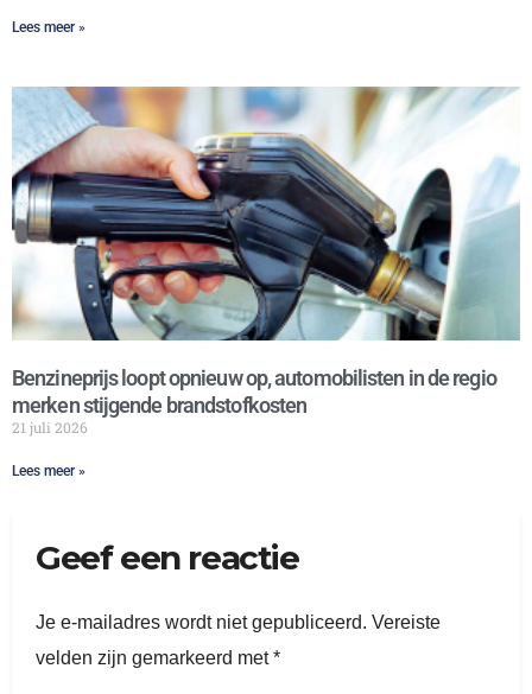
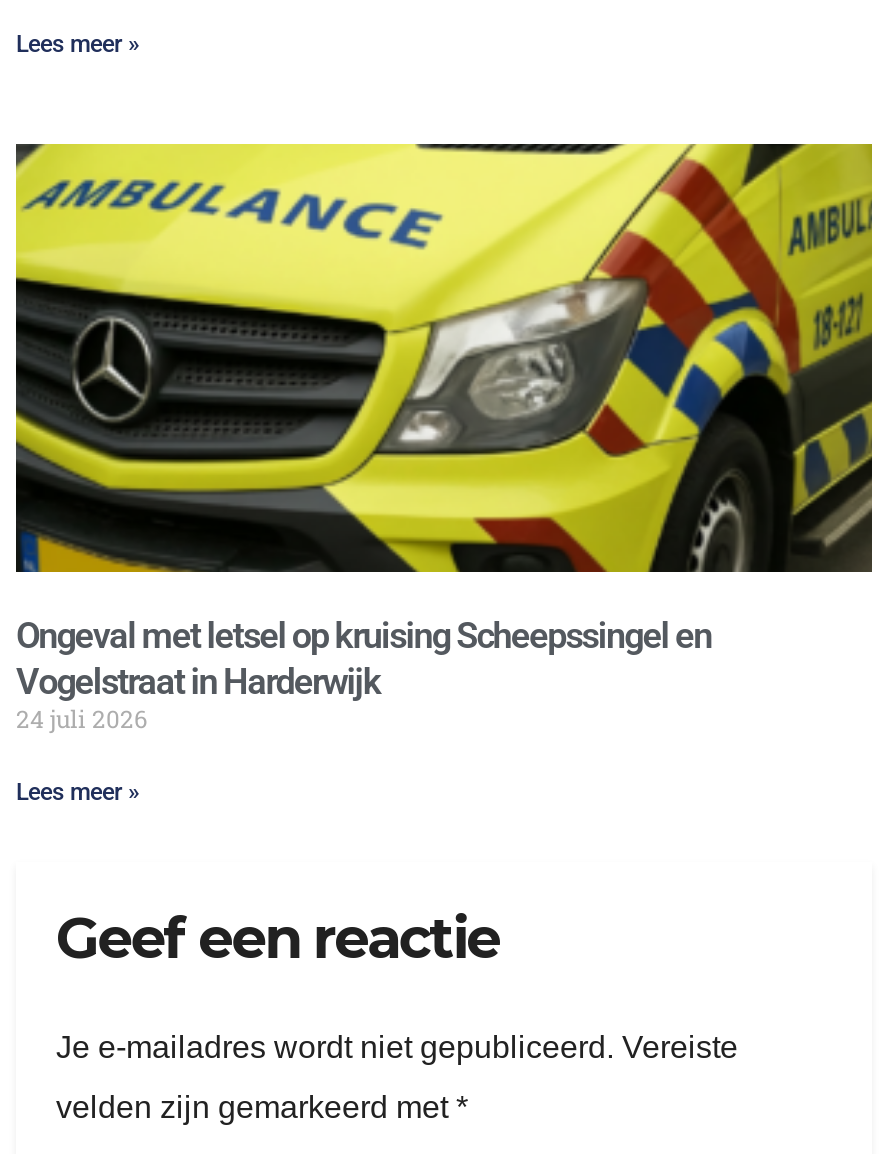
[11,85,520,436] [image] | Benzineprijs loopt opnieuw op, automobilisten in de regio | merken stijgende brandstofkosten | 21 juli 2026 -> [14,142,874,733] [image] | Ongeval met letsel op kruising Scheepssingel en | Vogelstraat in Harderwijk | 24 juli 2026

